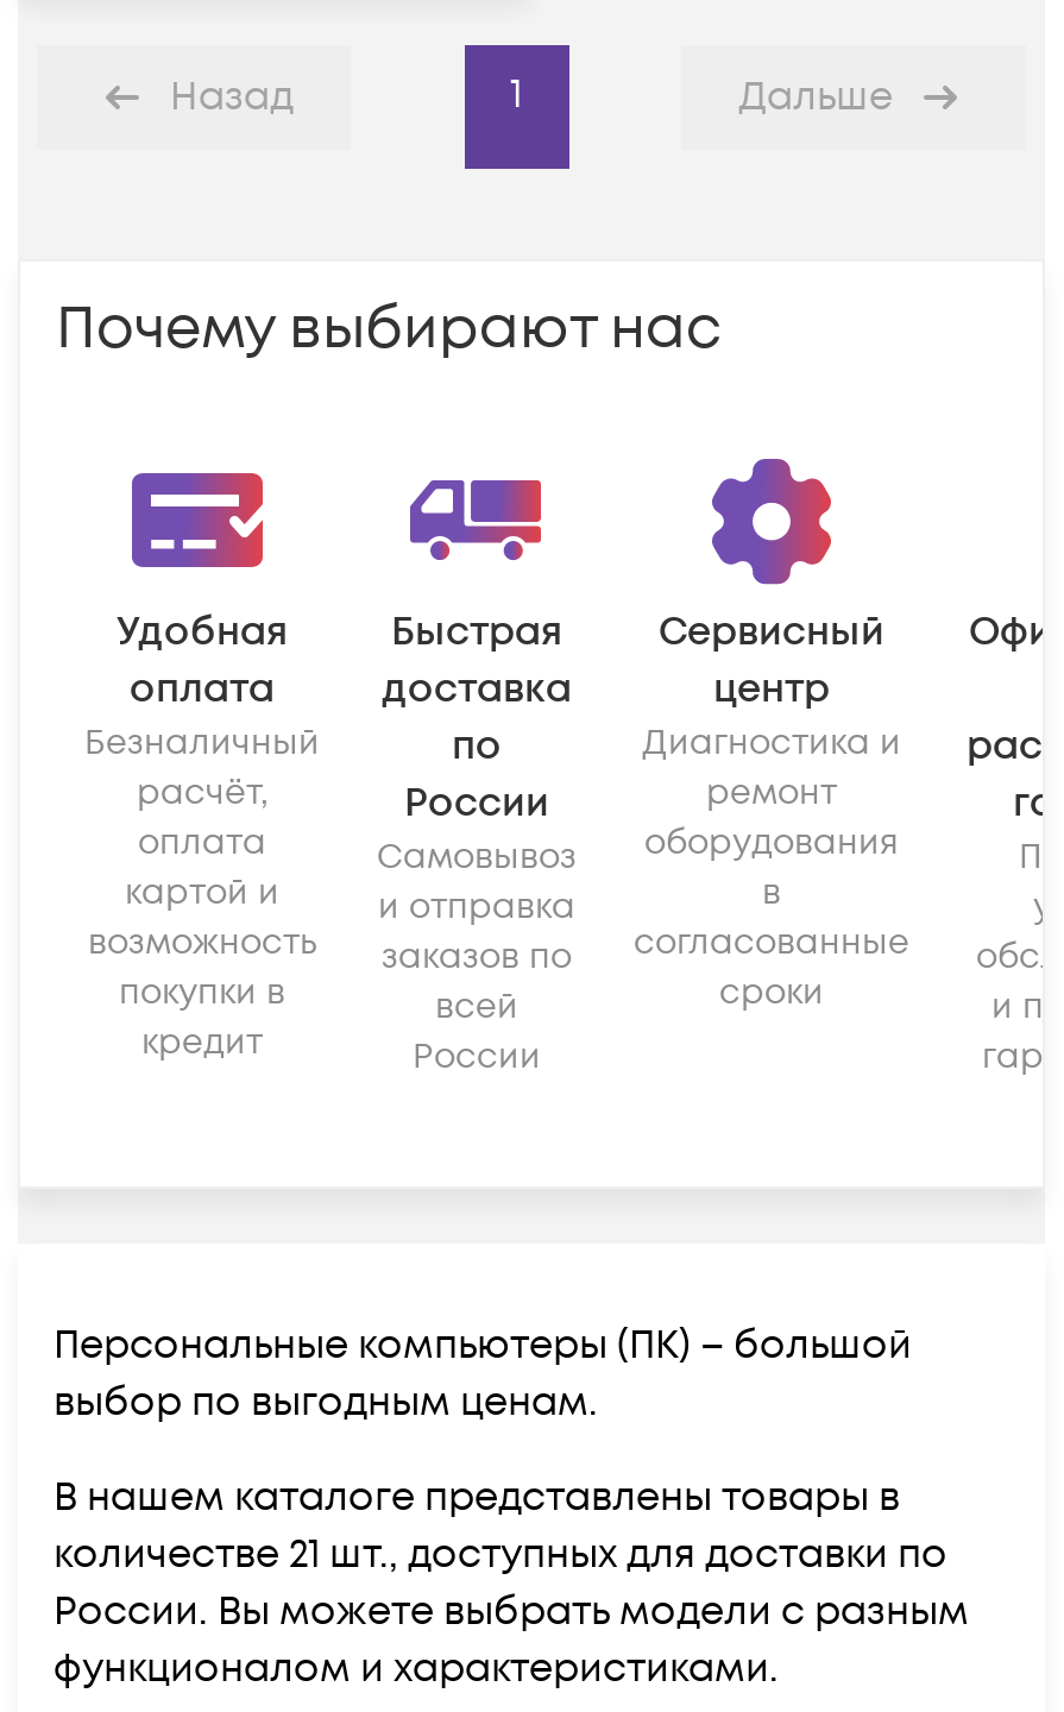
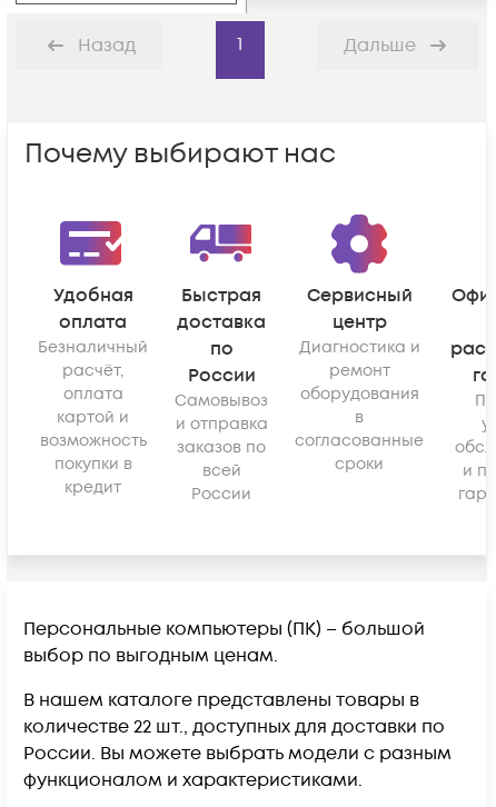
[53,1529,947,1581] количестве 21 шт., доступных для доставки по -> [23,715,445,739] количестве 22 шт., доступных для доставки по

